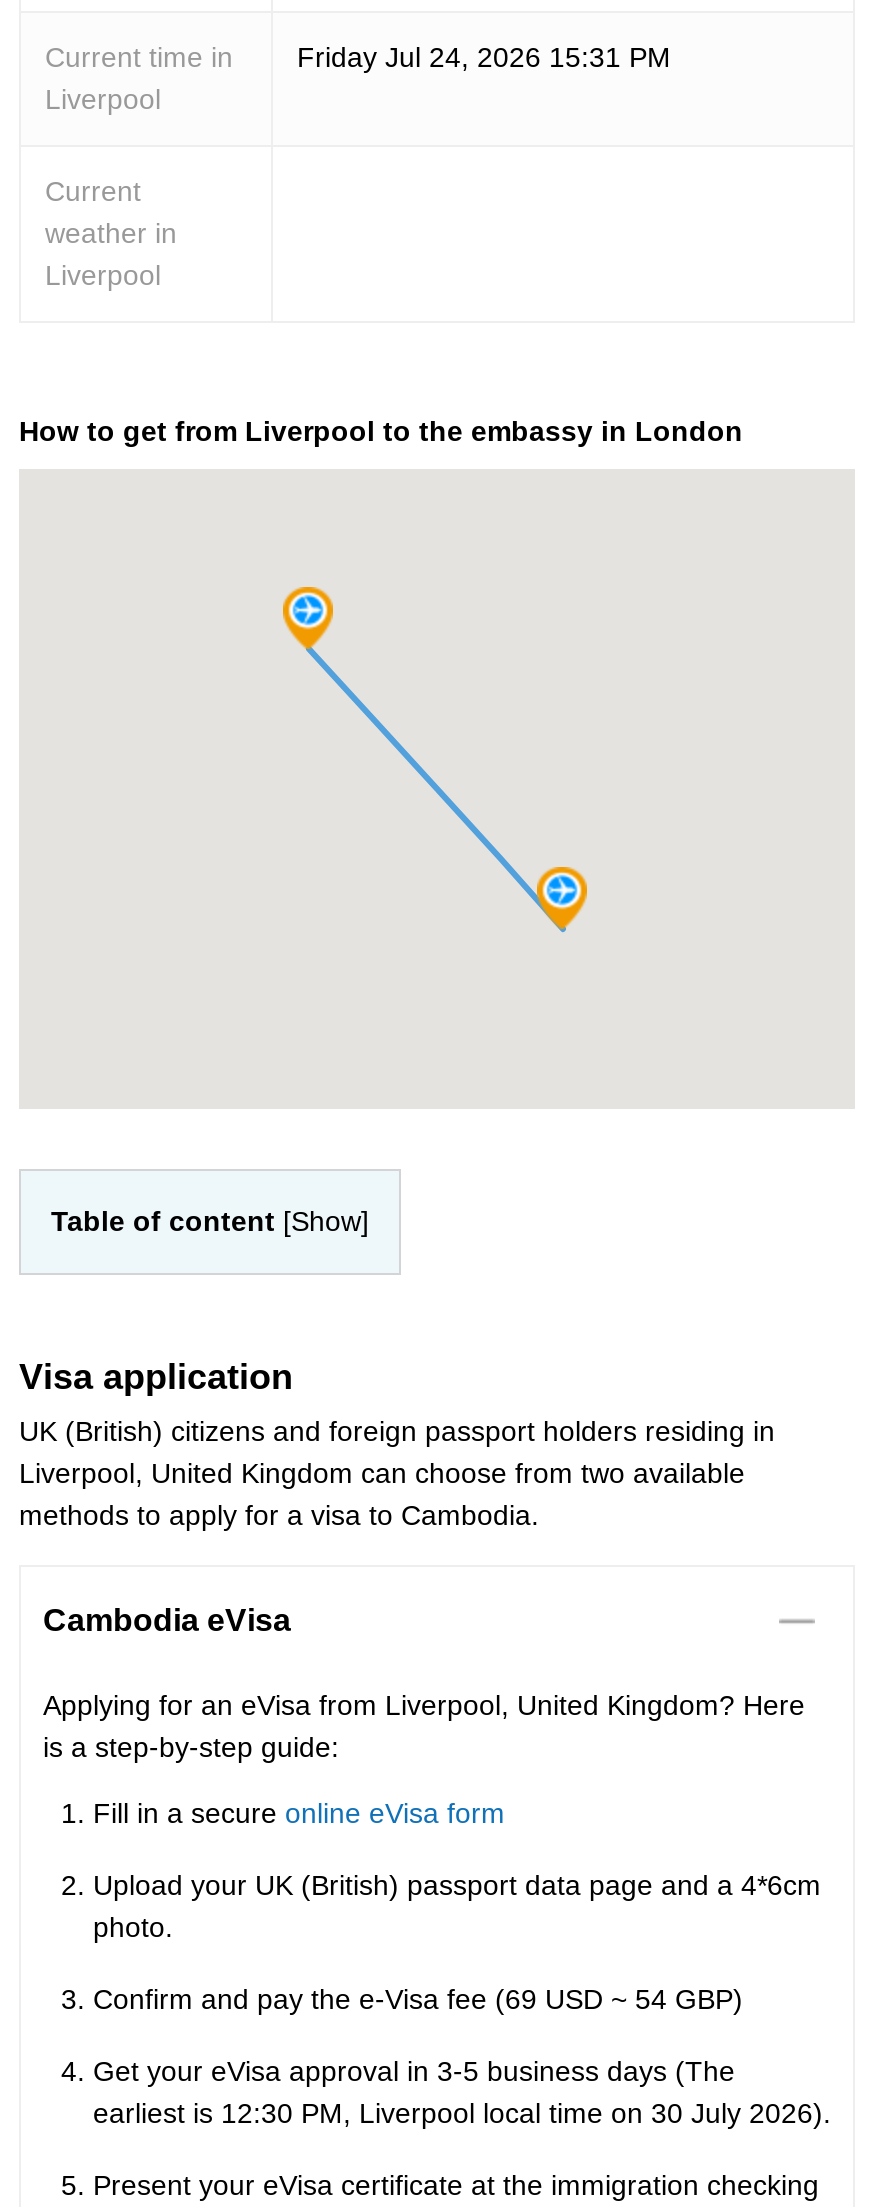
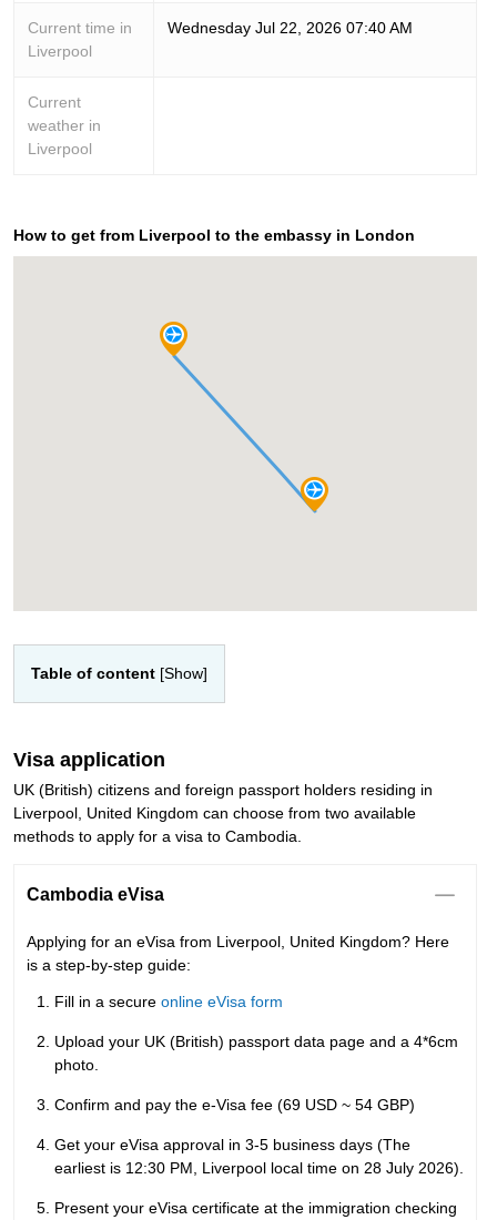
[297,41,671,73] Friday Jul 24, 2026 15:31 PM -> [168,19,413,37] Wednesday Jul 22, 2026 07:40 AM
[93,2097,831,2129] earliest is 12:30 PM, Liverpool local time on 30 July 2026). -> [54,1159,464,1177] earliest is 12:30 PM, Liverpool local time on 28 July 2026).

